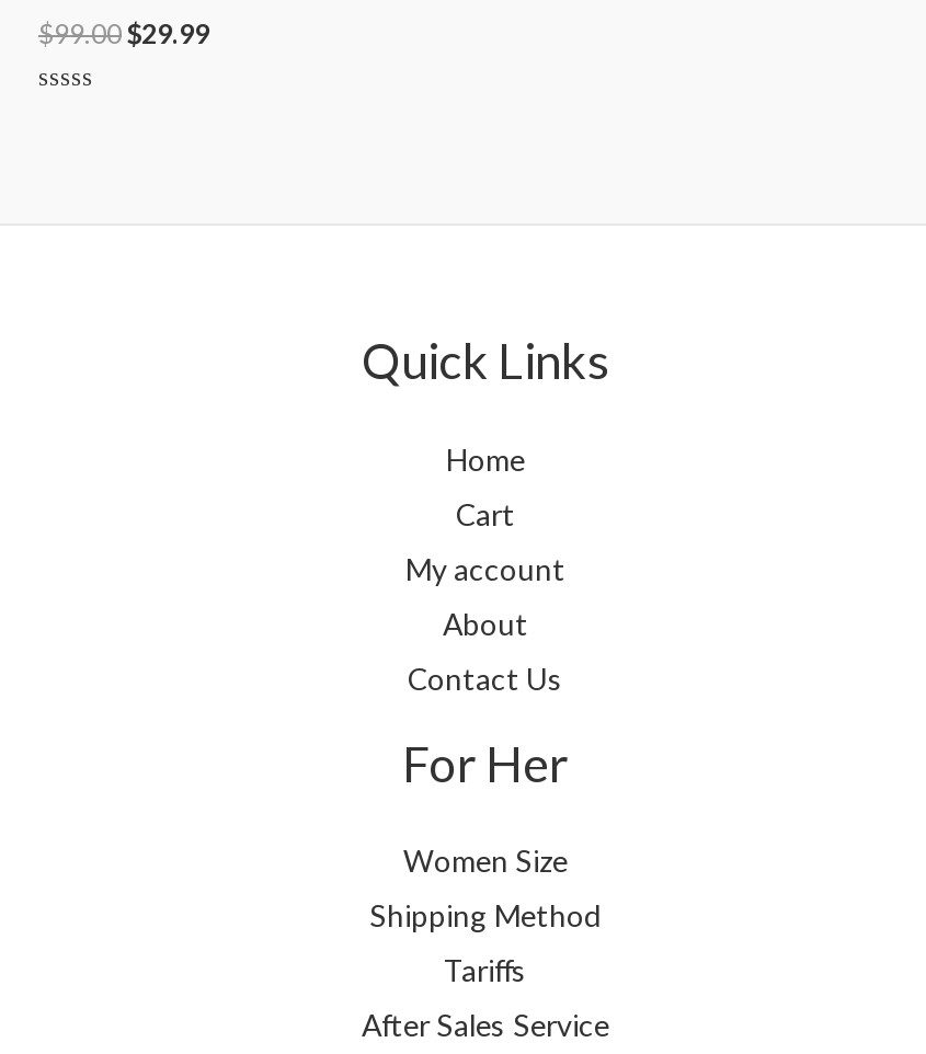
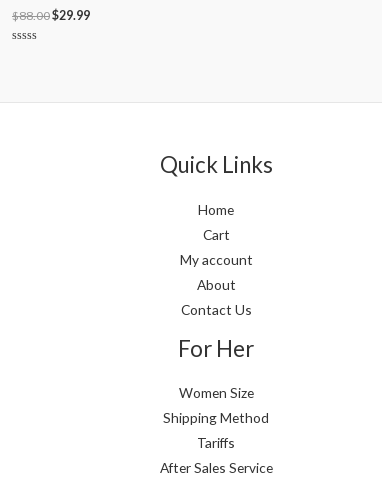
[38,17,209,50] $99.00 $29.99 -> [12,8,90,23] $88.00 $29.99

